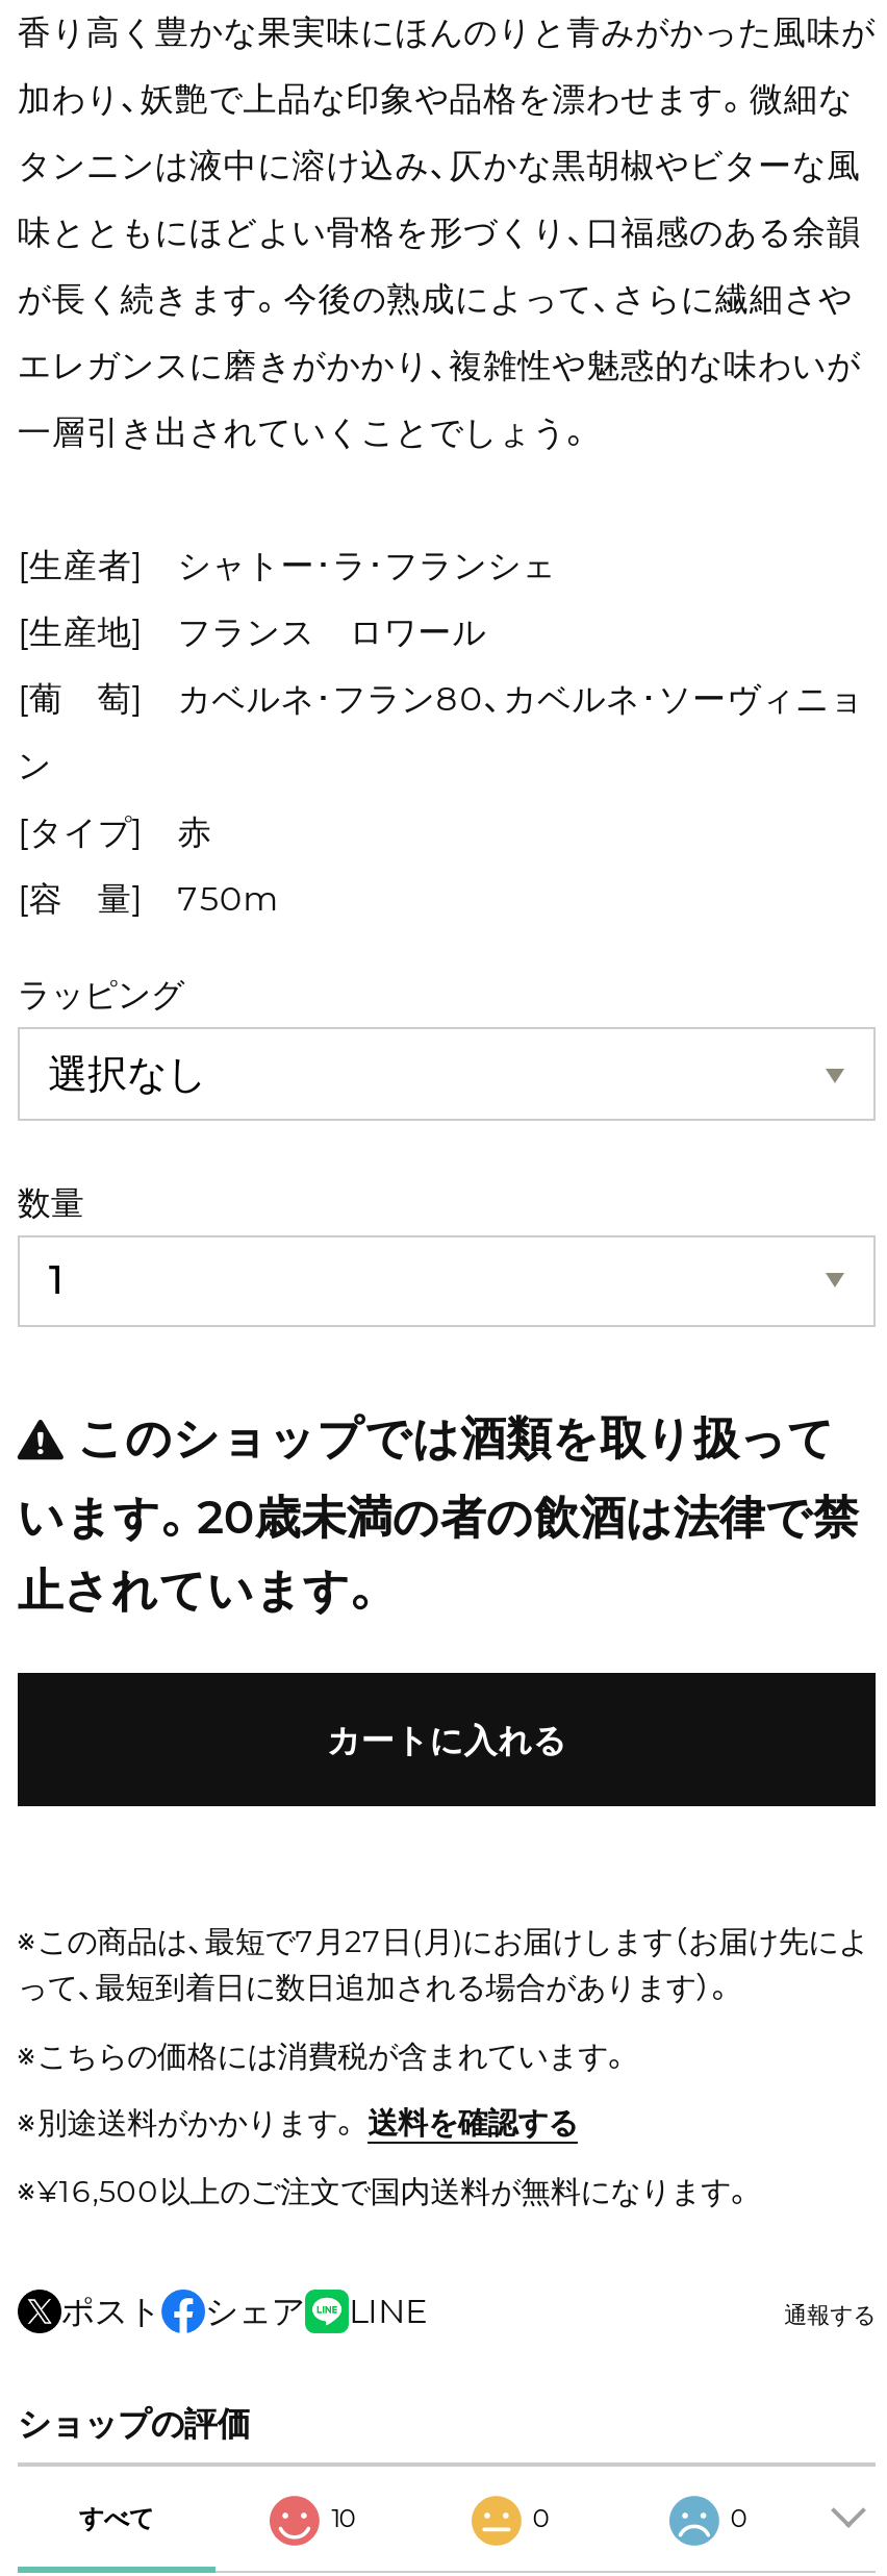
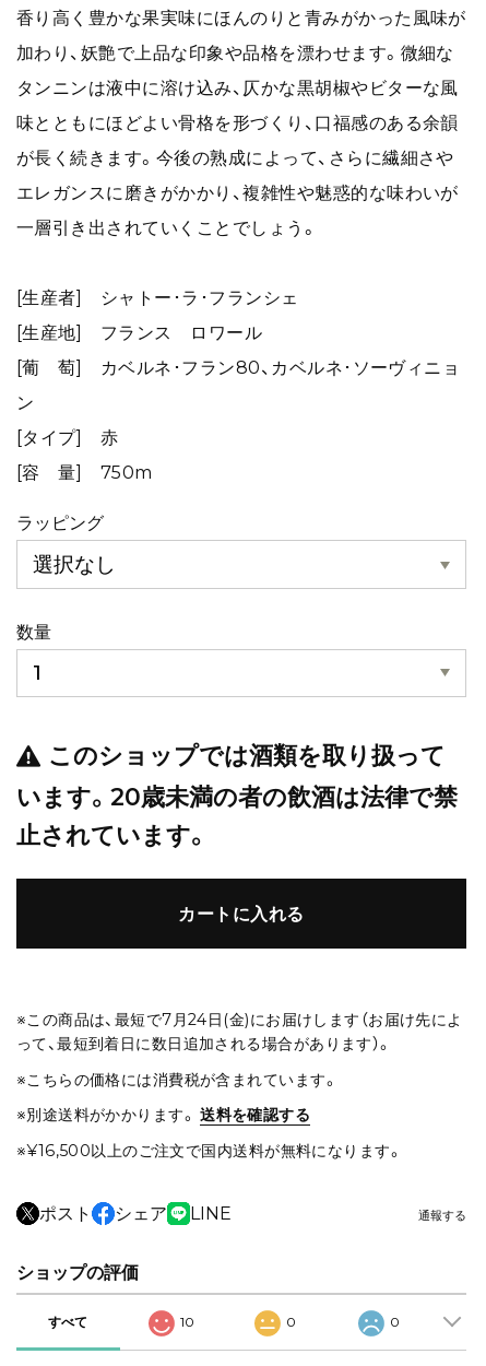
[17,1923,869,1960] ※この商品は、最短で7月27日(月)にお届けします（お届け先によ -> [16,1010,463,1029] ※この商品は、最短で7月24日(金)にお届けします（お届け先によ

